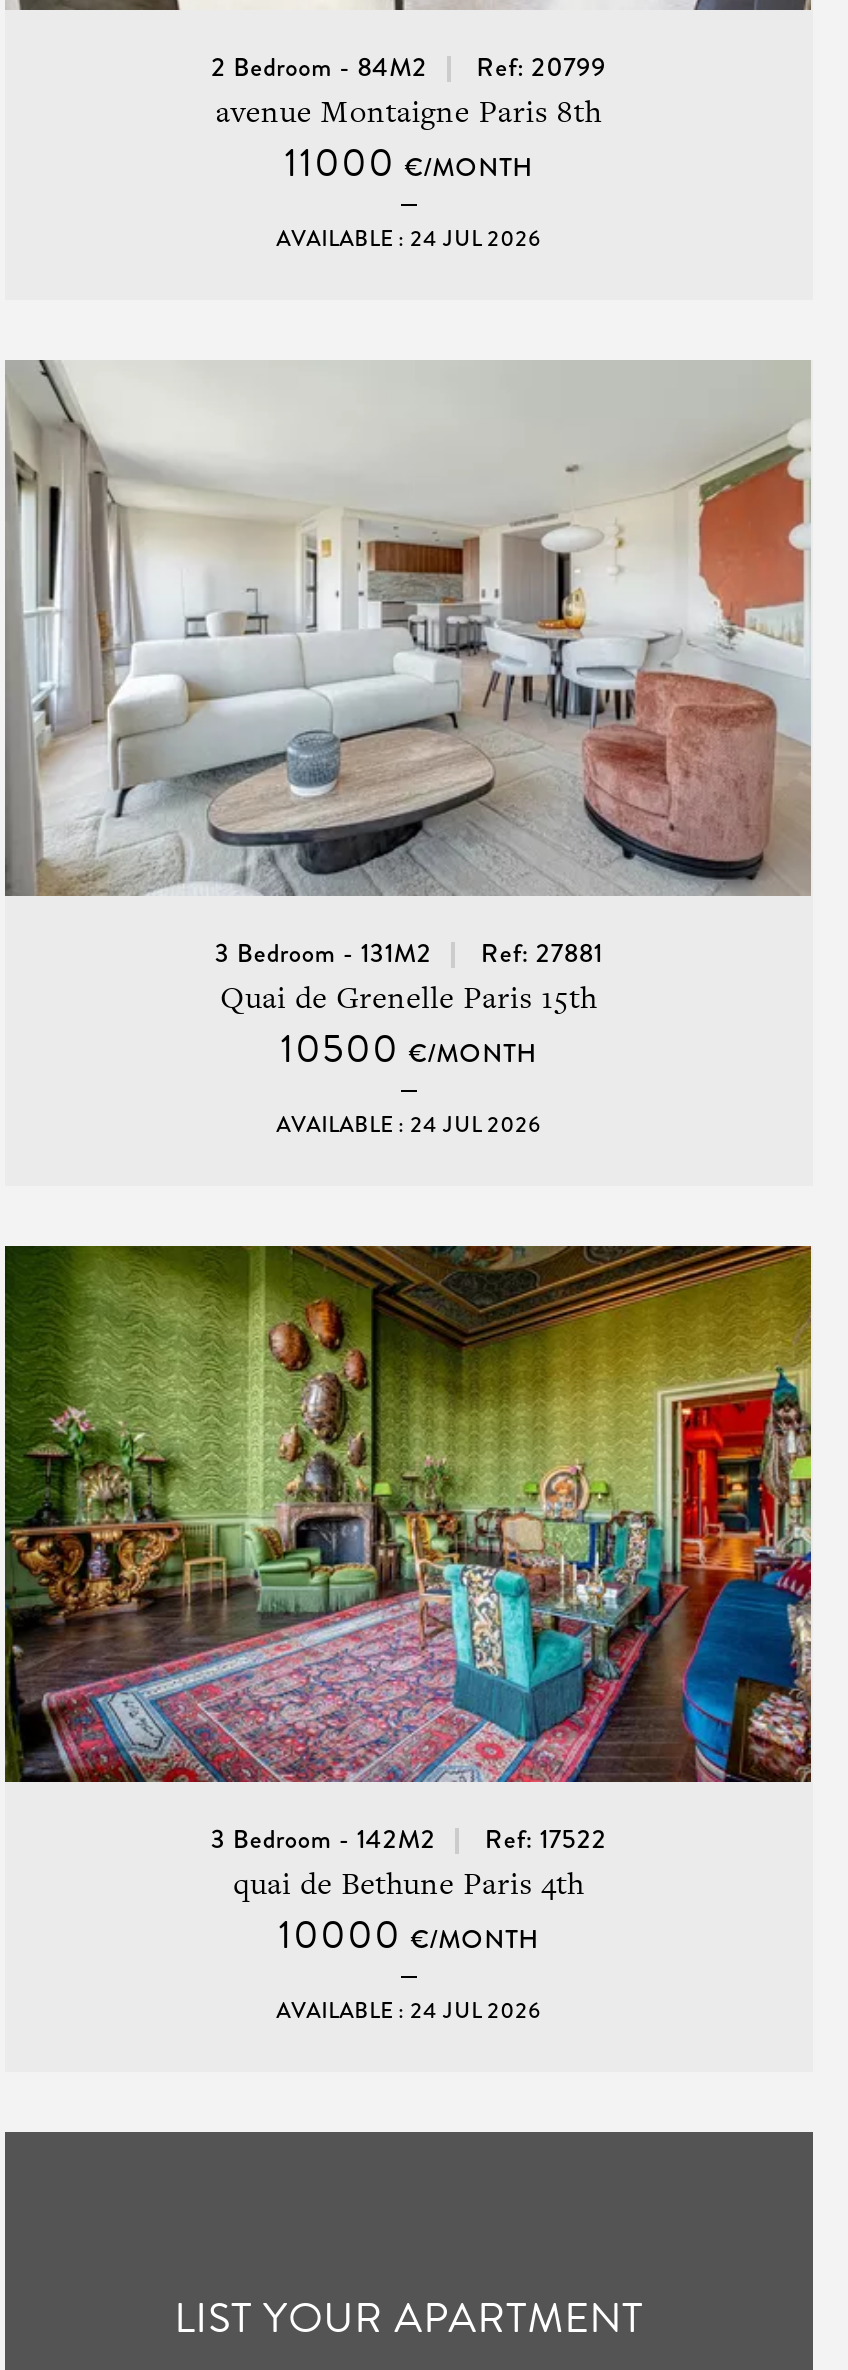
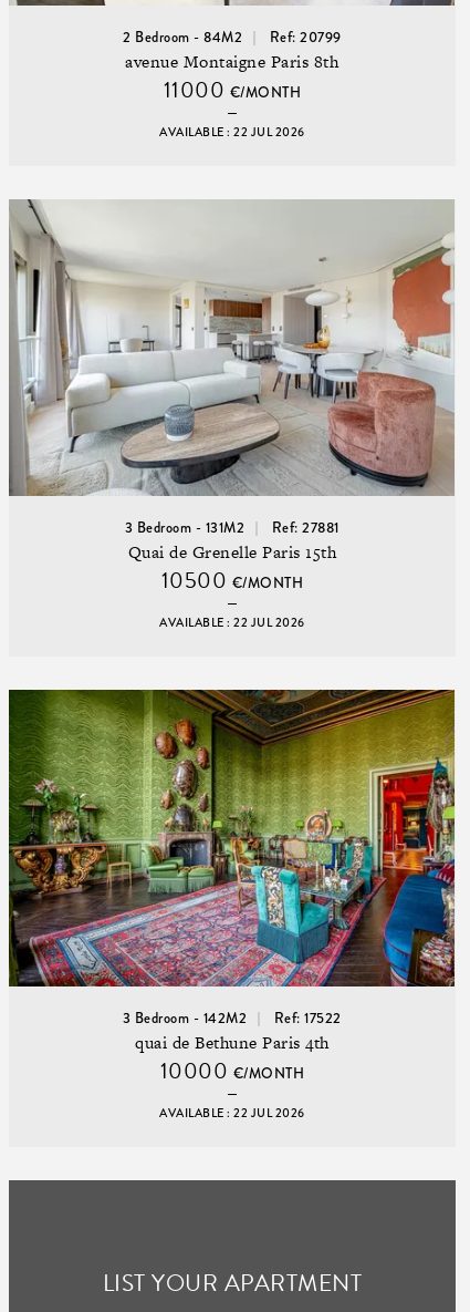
[276,223,541,253] AVAILABLE : 24 JUL 2026 -> [159,123,305,140] AVAILABLE : 22 JUL 2026
[276,1109,541,1139] AVAILABLE : 24 JUL 2026 -> [159,614,305,631] AVAILABLE : 22 JUL 2026
[276,1995,541,2025] AVAILABLE : 24 JUL 2026 -> [159,1104,305,1121] AVAILABLE : 22 JUL 2026

